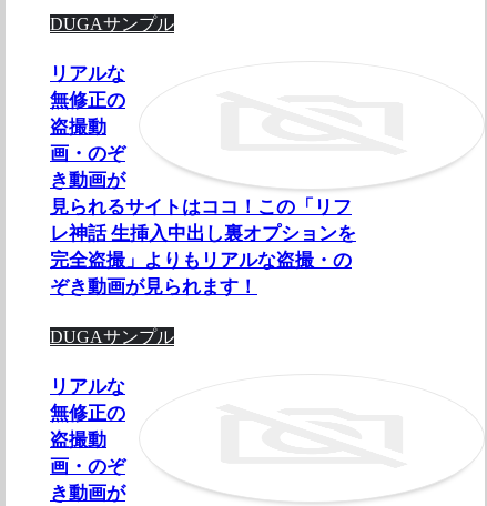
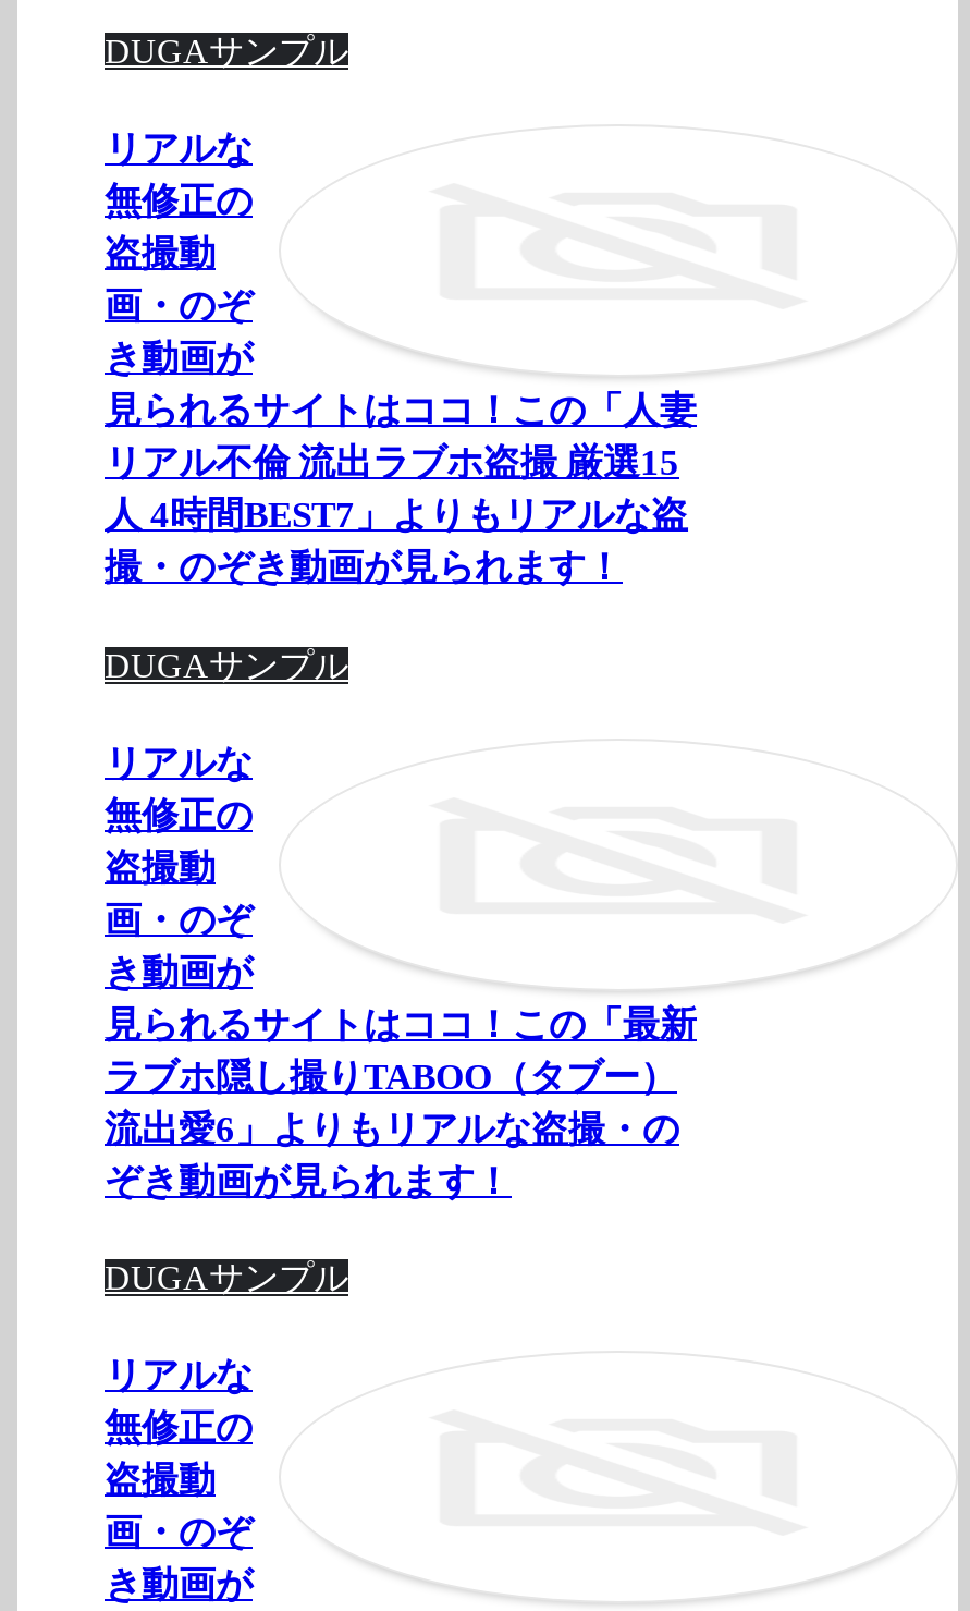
[50,197,356,271] 見られるサイトはココ！この「リフ | レ神話 生挿入中出し裏オプションを | 完全盗撮」よりもリアルな盗撮・の -> [105,391,697,1150] 見られるサイトはココ！この「人妻 | リアル不倫 流出ラブホ盗撮 厳選15 | 人 4時間BEST7」よりもリアルな盗 | 撮・のぞき動画が見られます！ | DUGAサンプル | リアルな | 無修正の | 盗撮動 | 画・のぞ | き動画が | 見られるサイトはココ！この「最新 | ラブホ隠し撮りTABOO（タブー） | 流出愛6」よりもリアルな盗撮・の

